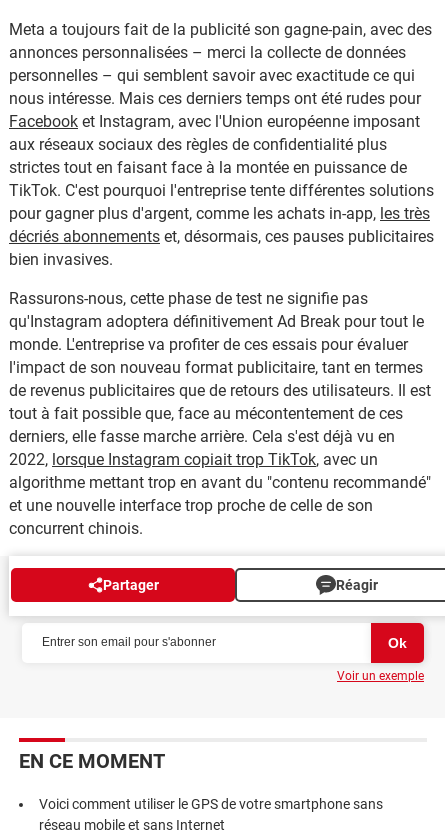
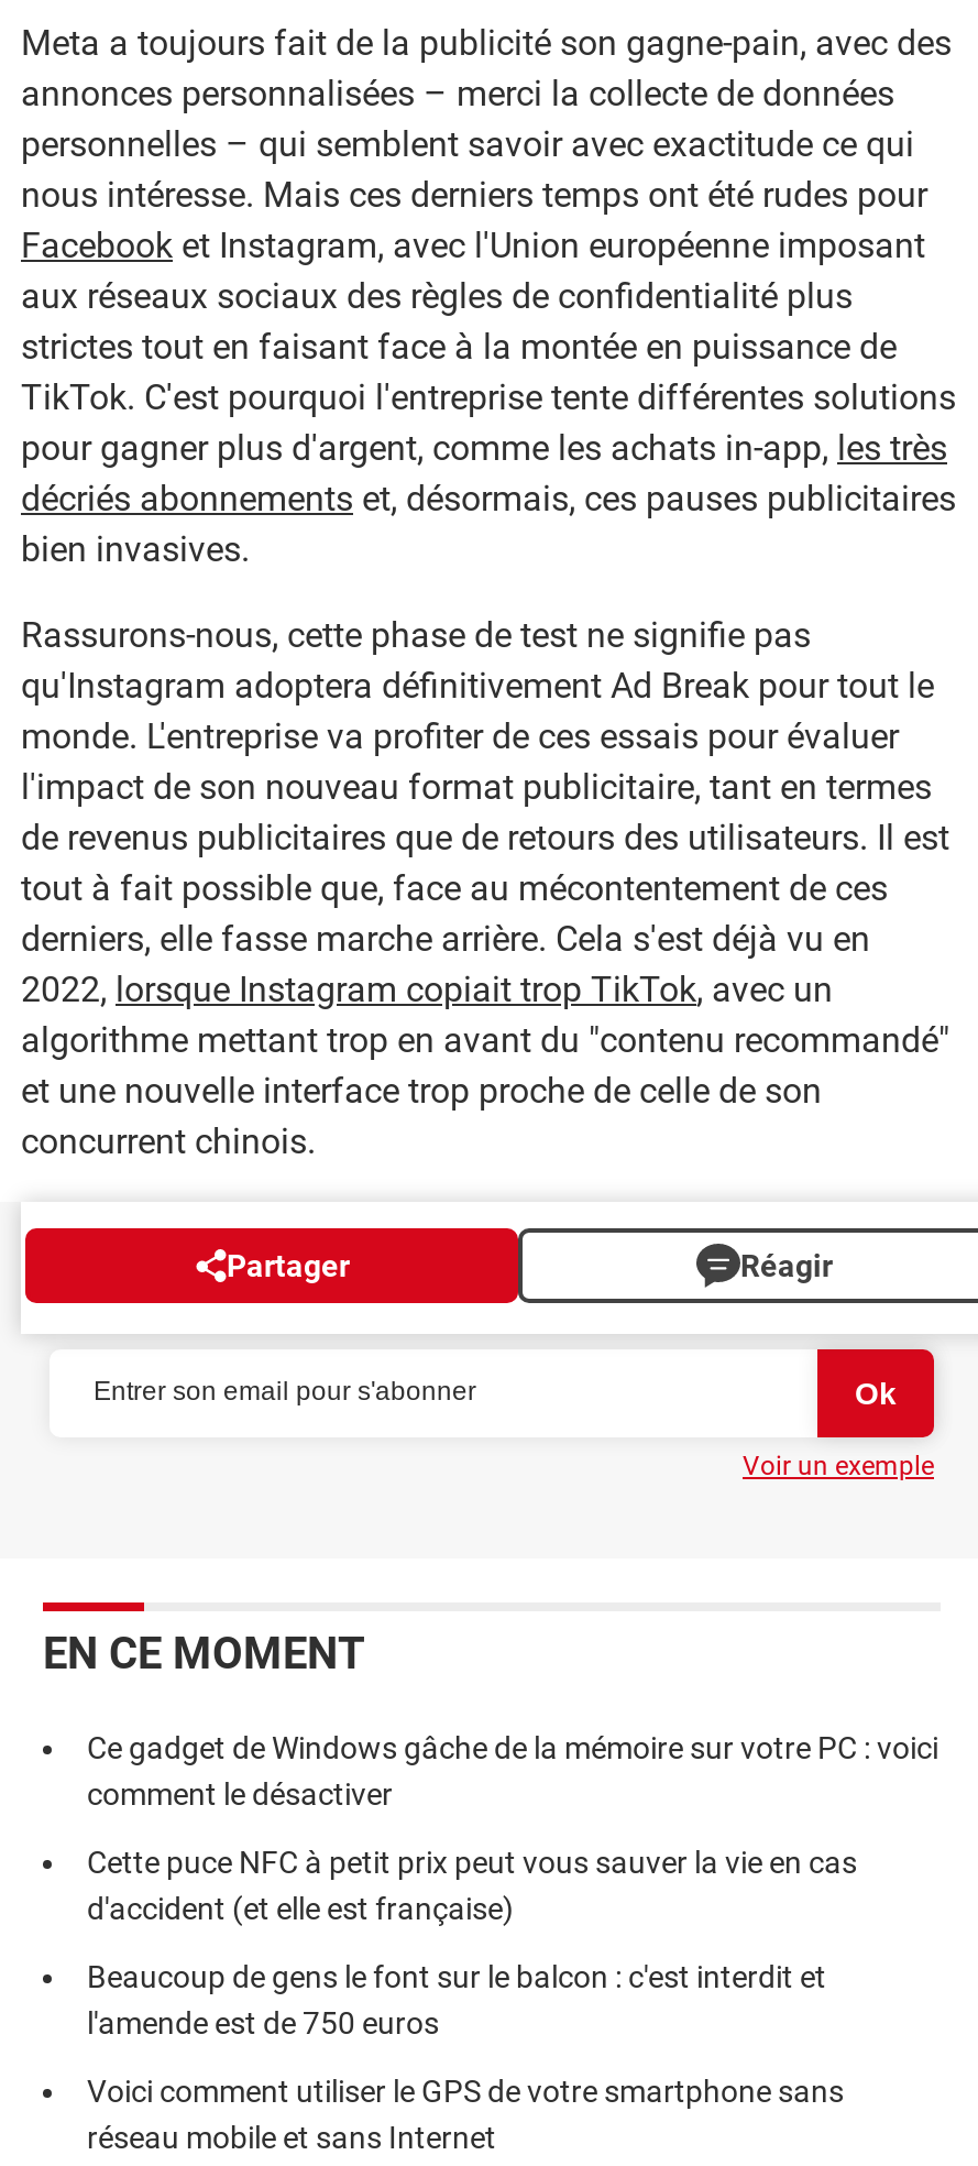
none -> [87,1729,938,2039] Ce gadget de Windows gâche de la mémoire sur votre PC : voici | comment le désactiver | Cette puce NFC à petit prix peut vous sauver la vie en cas | d'accident (et elle est française) | Beaucoup de gens le font sur le balcon : c'est interdit et | l'amende est de 750 euros

